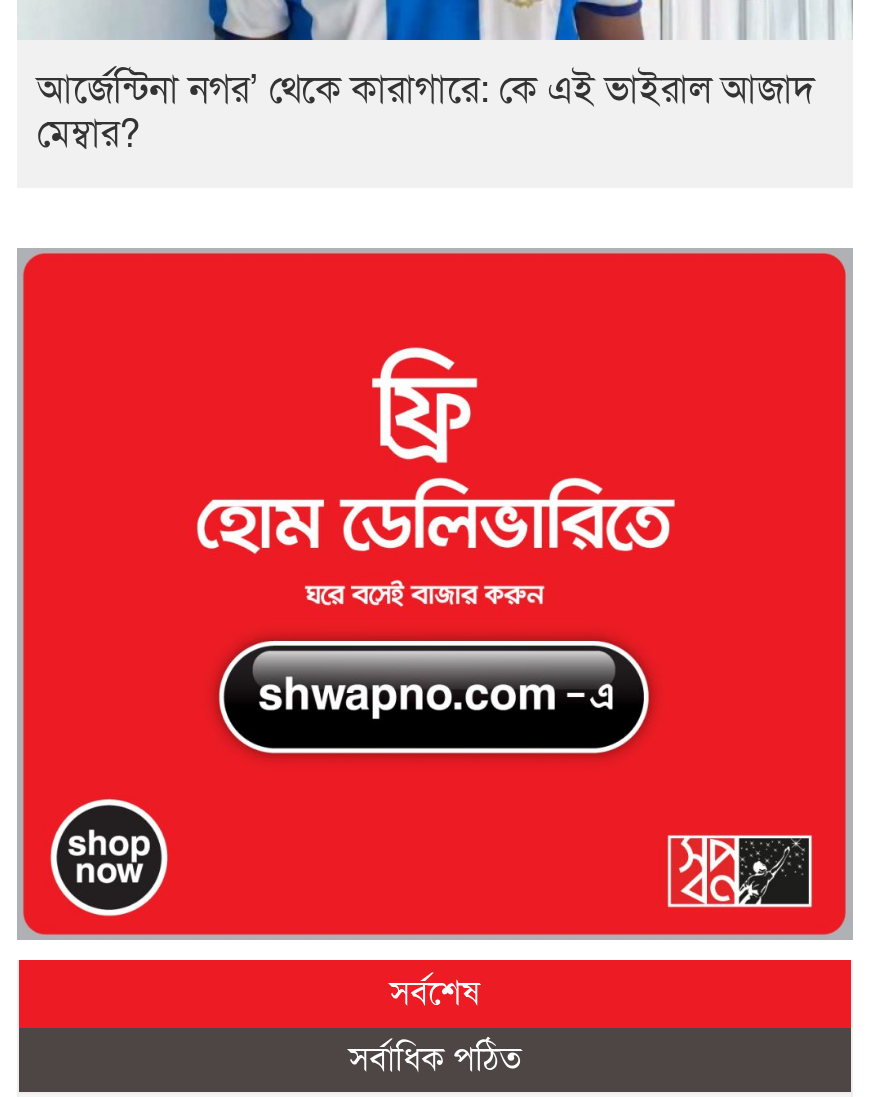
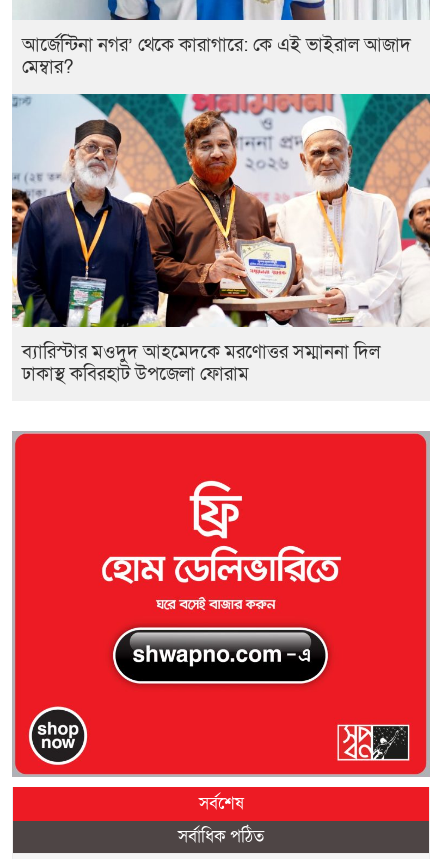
none -> [11,93,430,387] [image] | ব্যারিস্টার মওদুদ আহমেদকে মরণোত্তর সম্মাননা দিল | ঢাকাস্থ কবিরহাট উপজেলা ফোরাম

